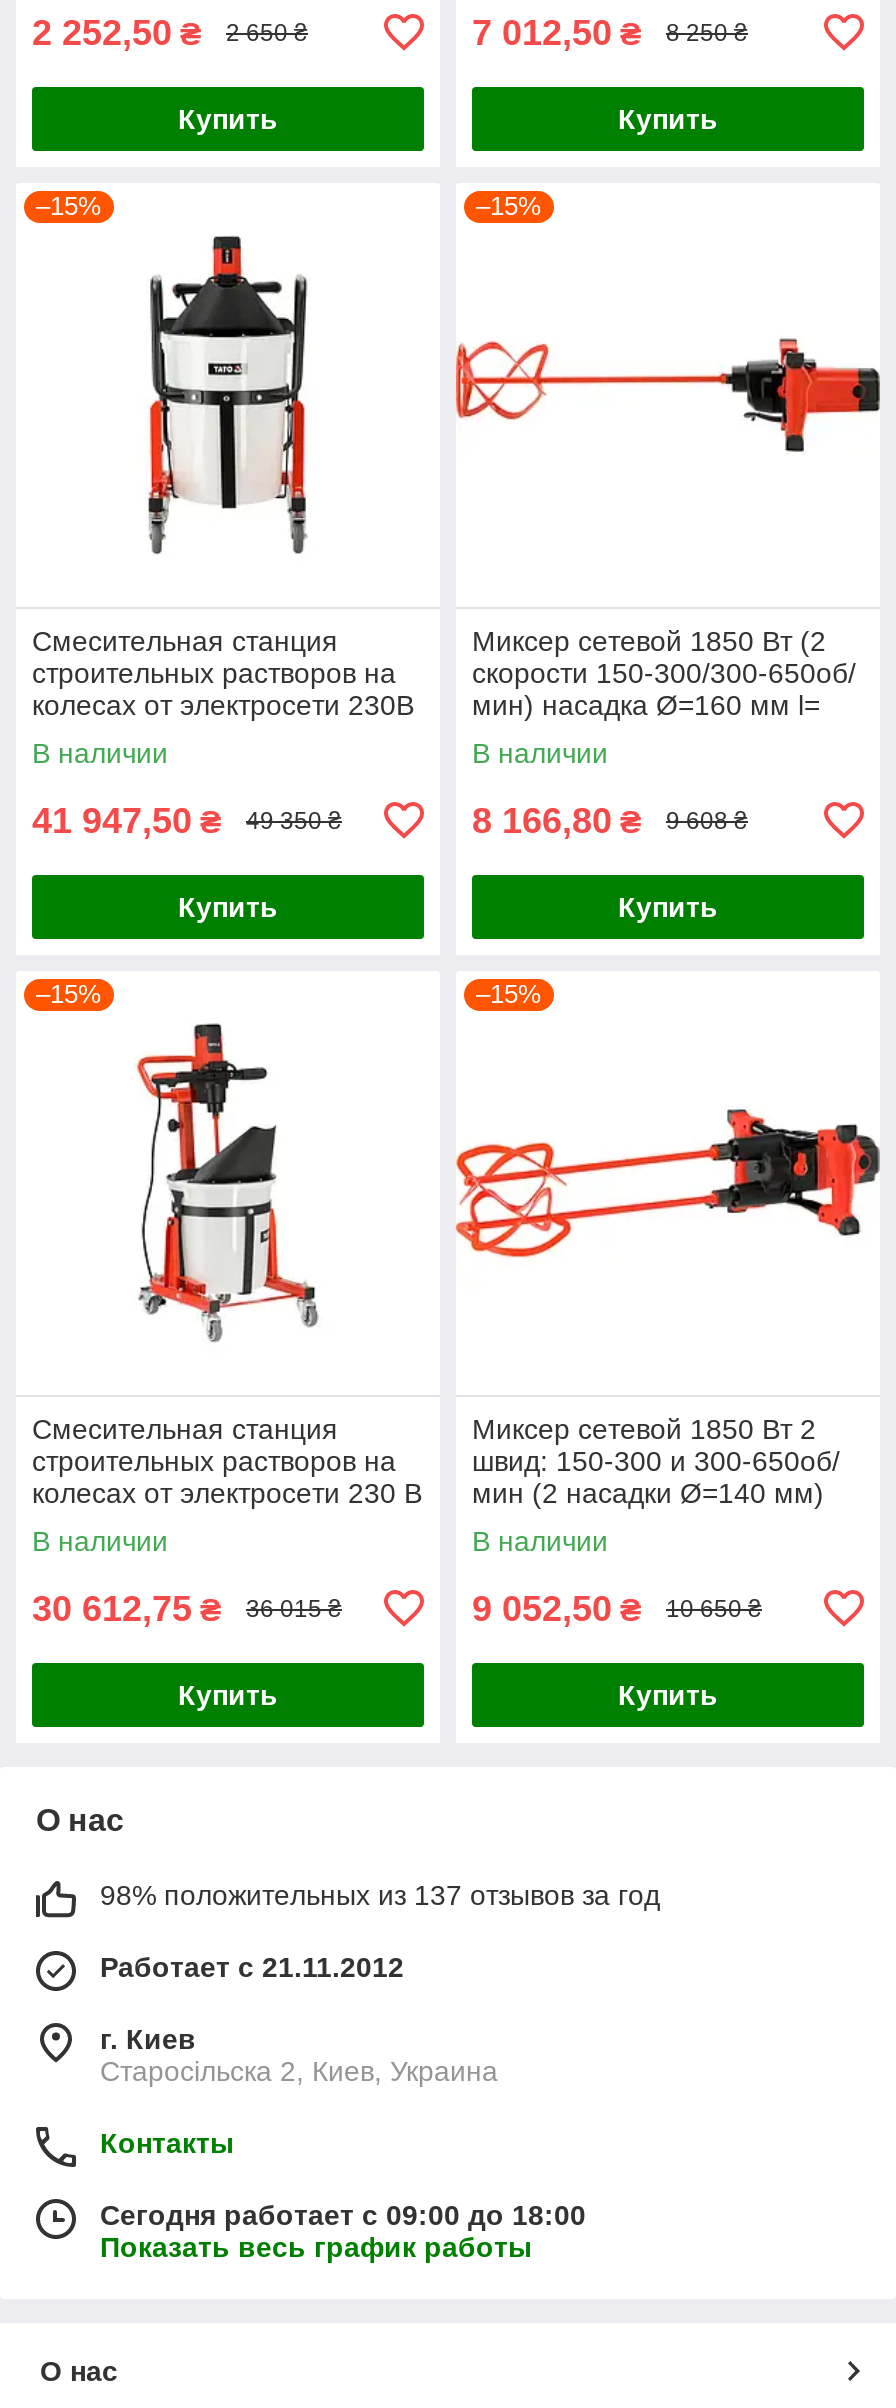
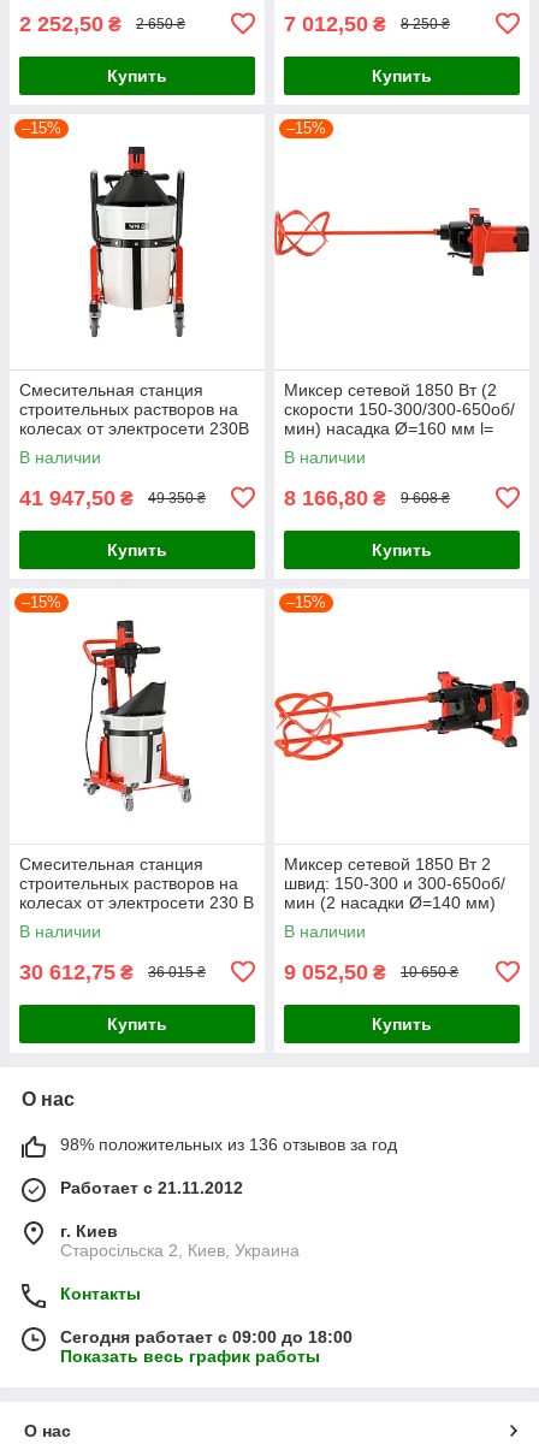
[100,1879,660,1911] 98% положительных из 137 отзывов за год -> [60,1134,397,1154] 98% положительных из 136 отзывов за год

